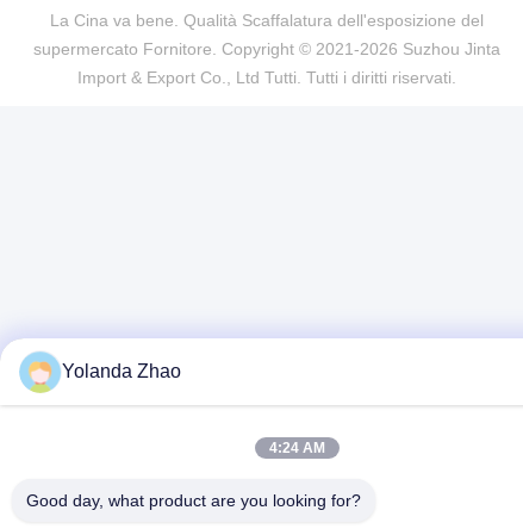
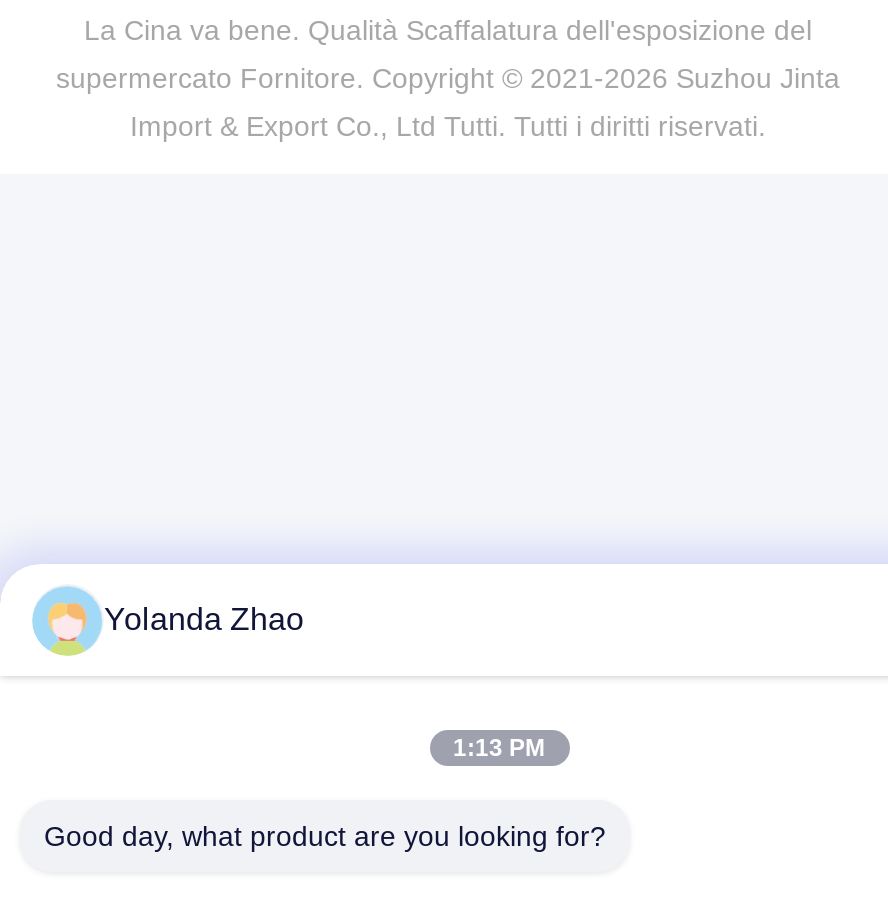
[269,440,325,456] 4:24 AM -> [453,734,545,762] 1:13 PM

